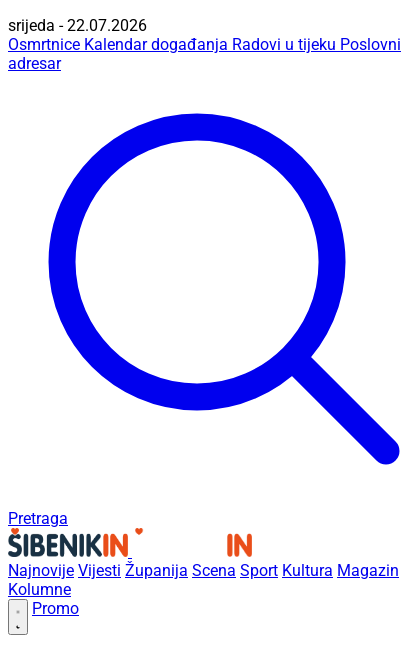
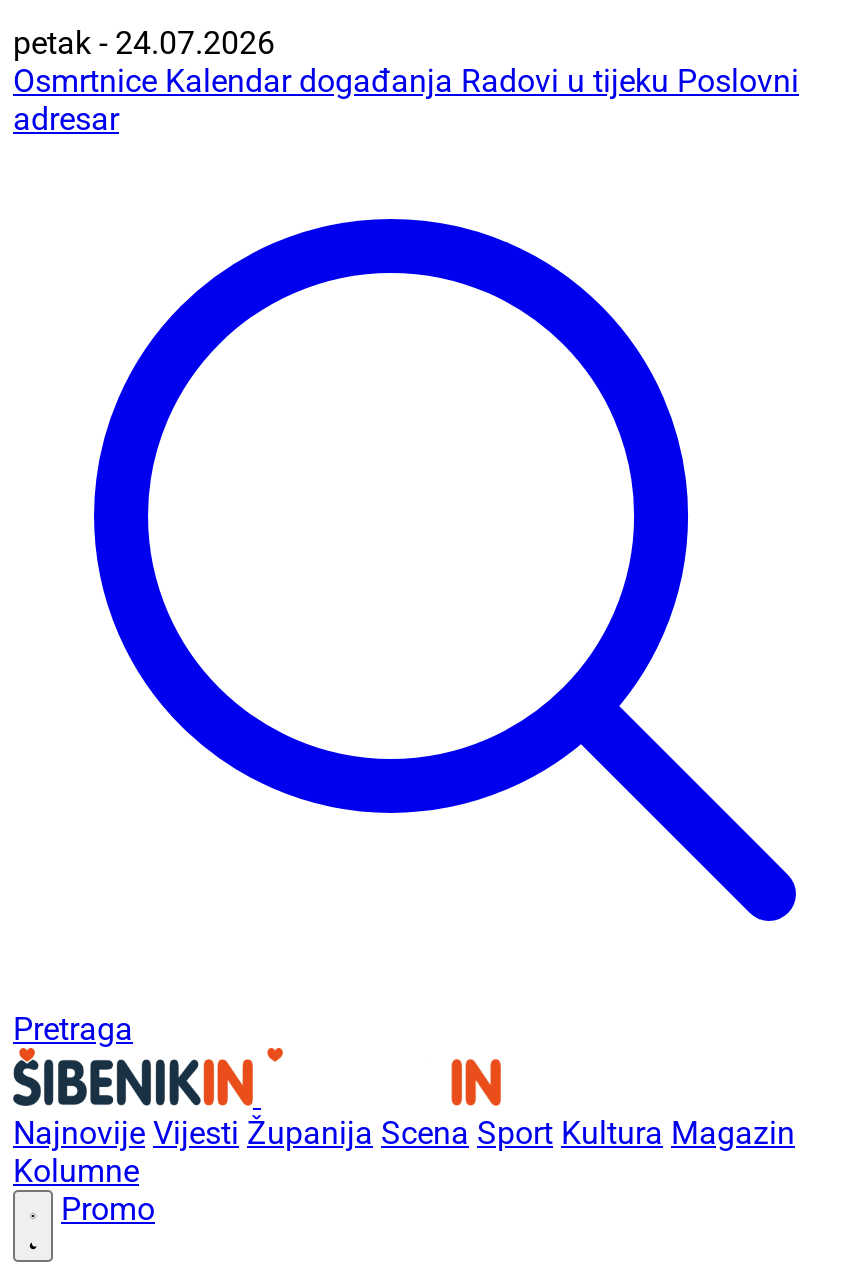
[8,16,147,35] srijeda - 22.07.2026 -> [13,24,275,62] petak - 24.07.2026

